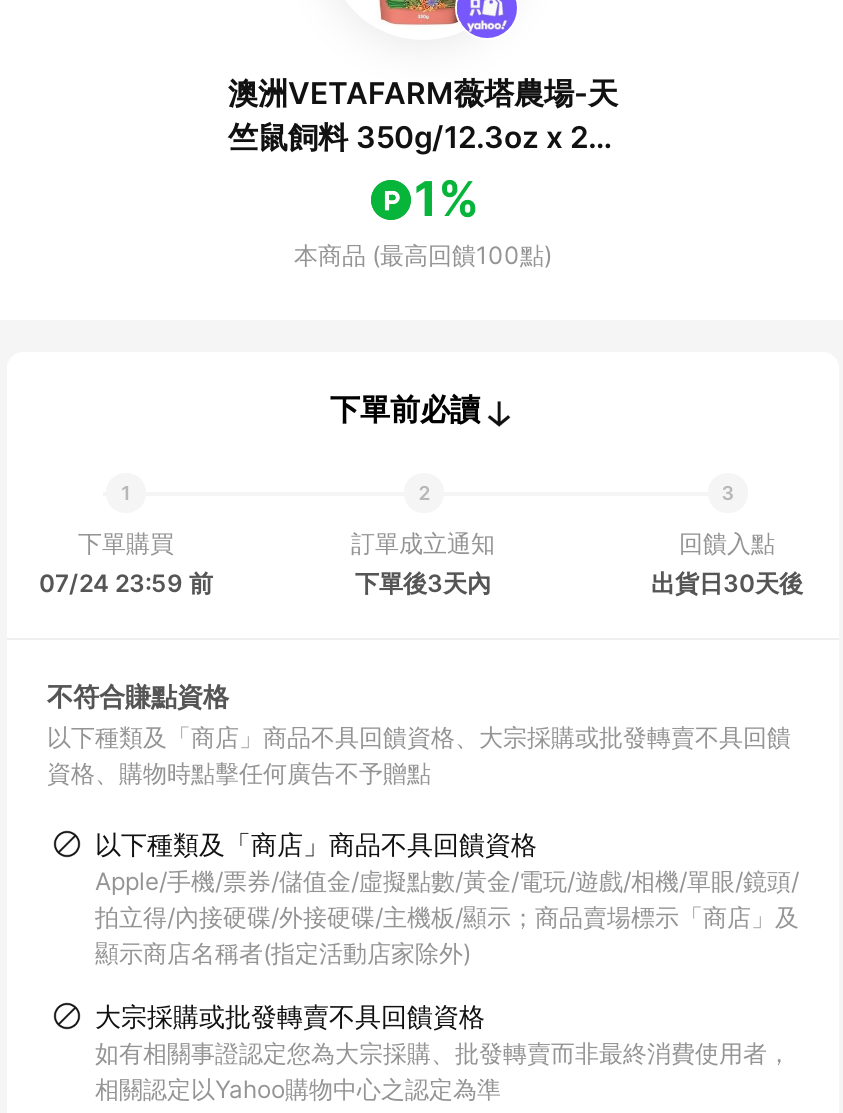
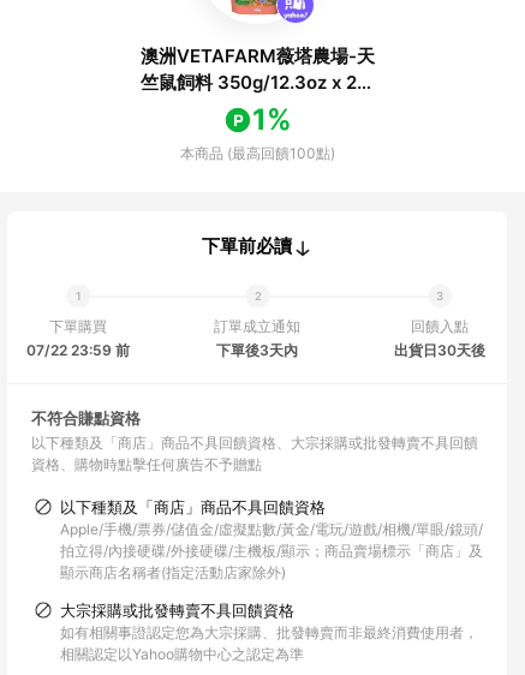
[39,568,213,598] 07/24 23:59 前 -> [26,341,130,359] 07/22 23:59 前

